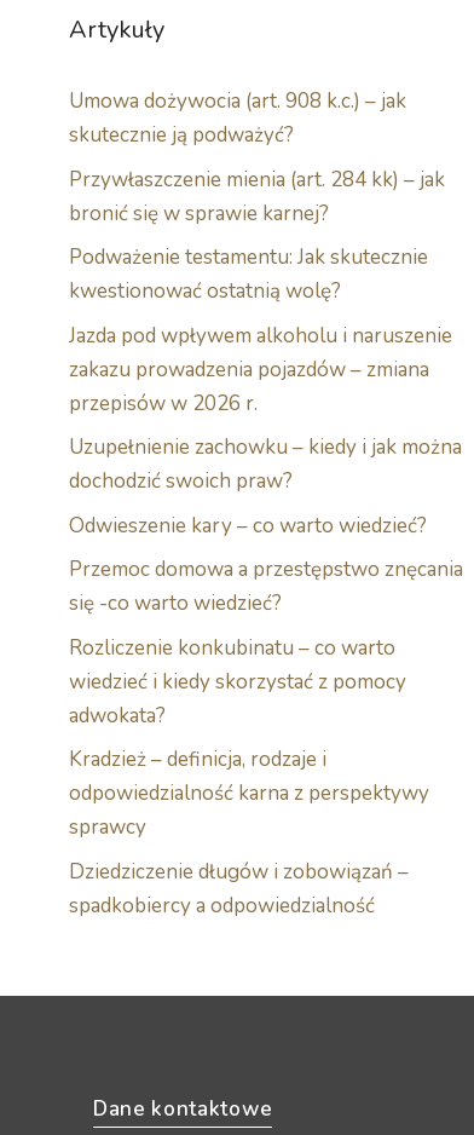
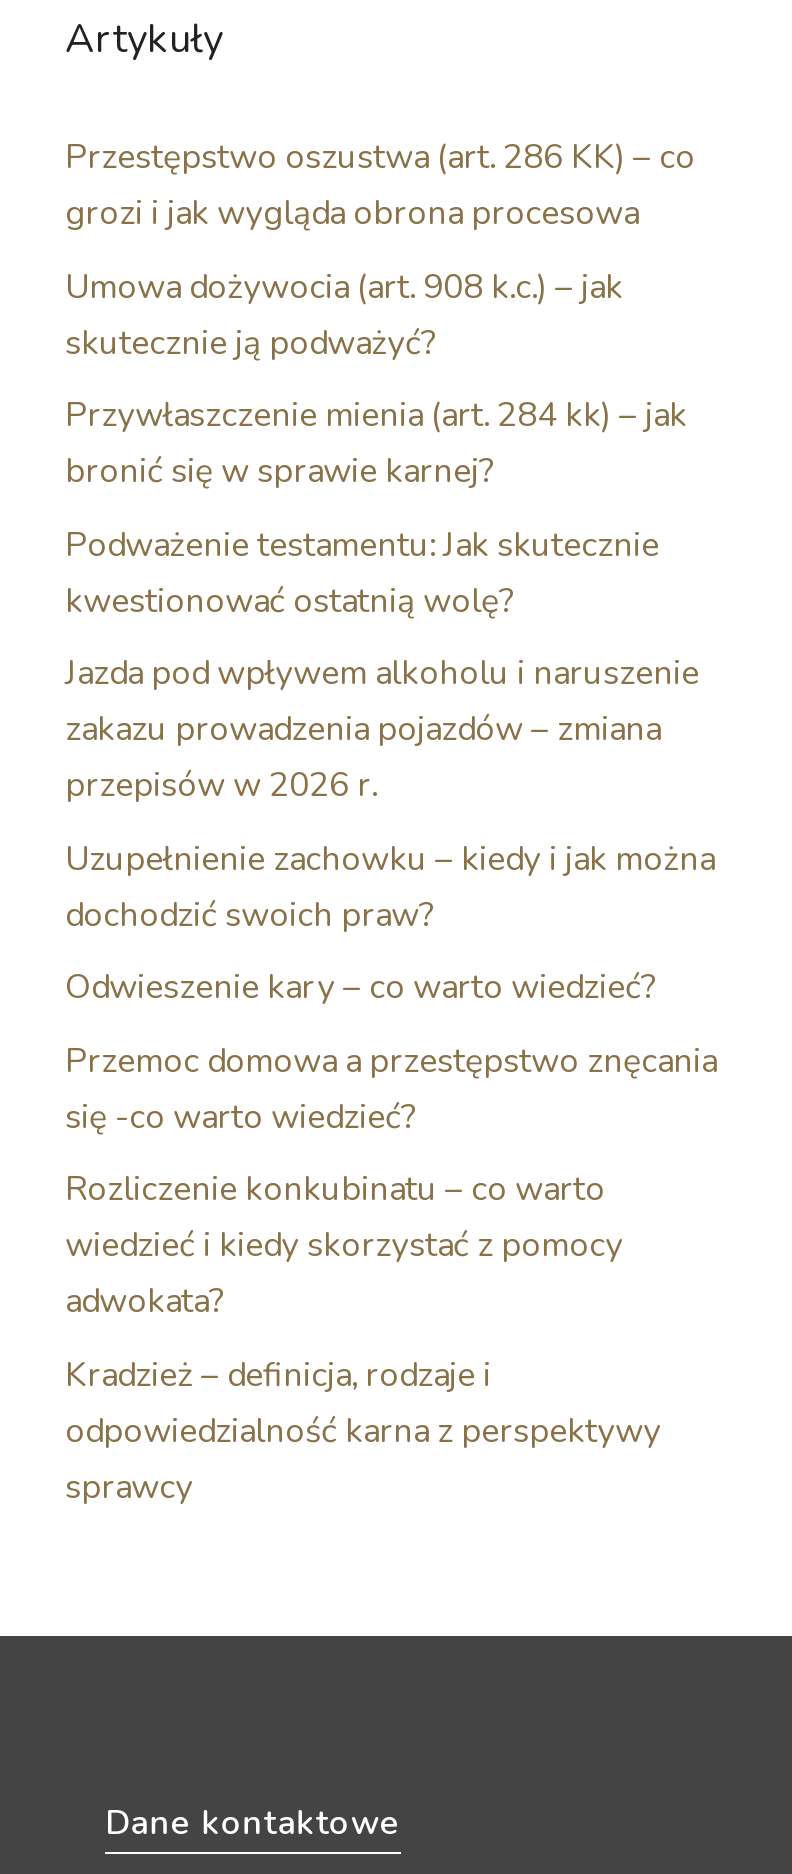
none -> [65,134,695,236] Przestępstwo oszustwa (art. 286 KK) – co | grozi i jak wygląda obrona procesowa
moved [69,87,463,841] -> [65,263,717,1509]: Umowa dożywocia (art. 908 k.c.) – jak | skutecznie ją podważyć? | Przywłaszczenie mienia (art. 284 kk) – jak | ... | odpowiedzialność karna z perspektywy | sprawcy
[69,858,409,919] Dziedziczenie długów i zobowiązań – | spadkobiercy a odpowiedzialność -> none

